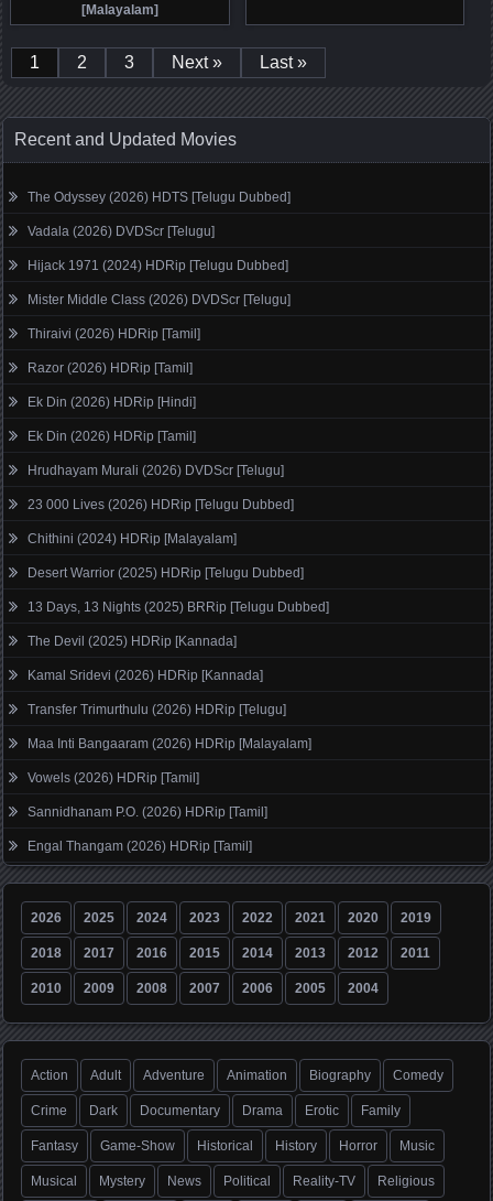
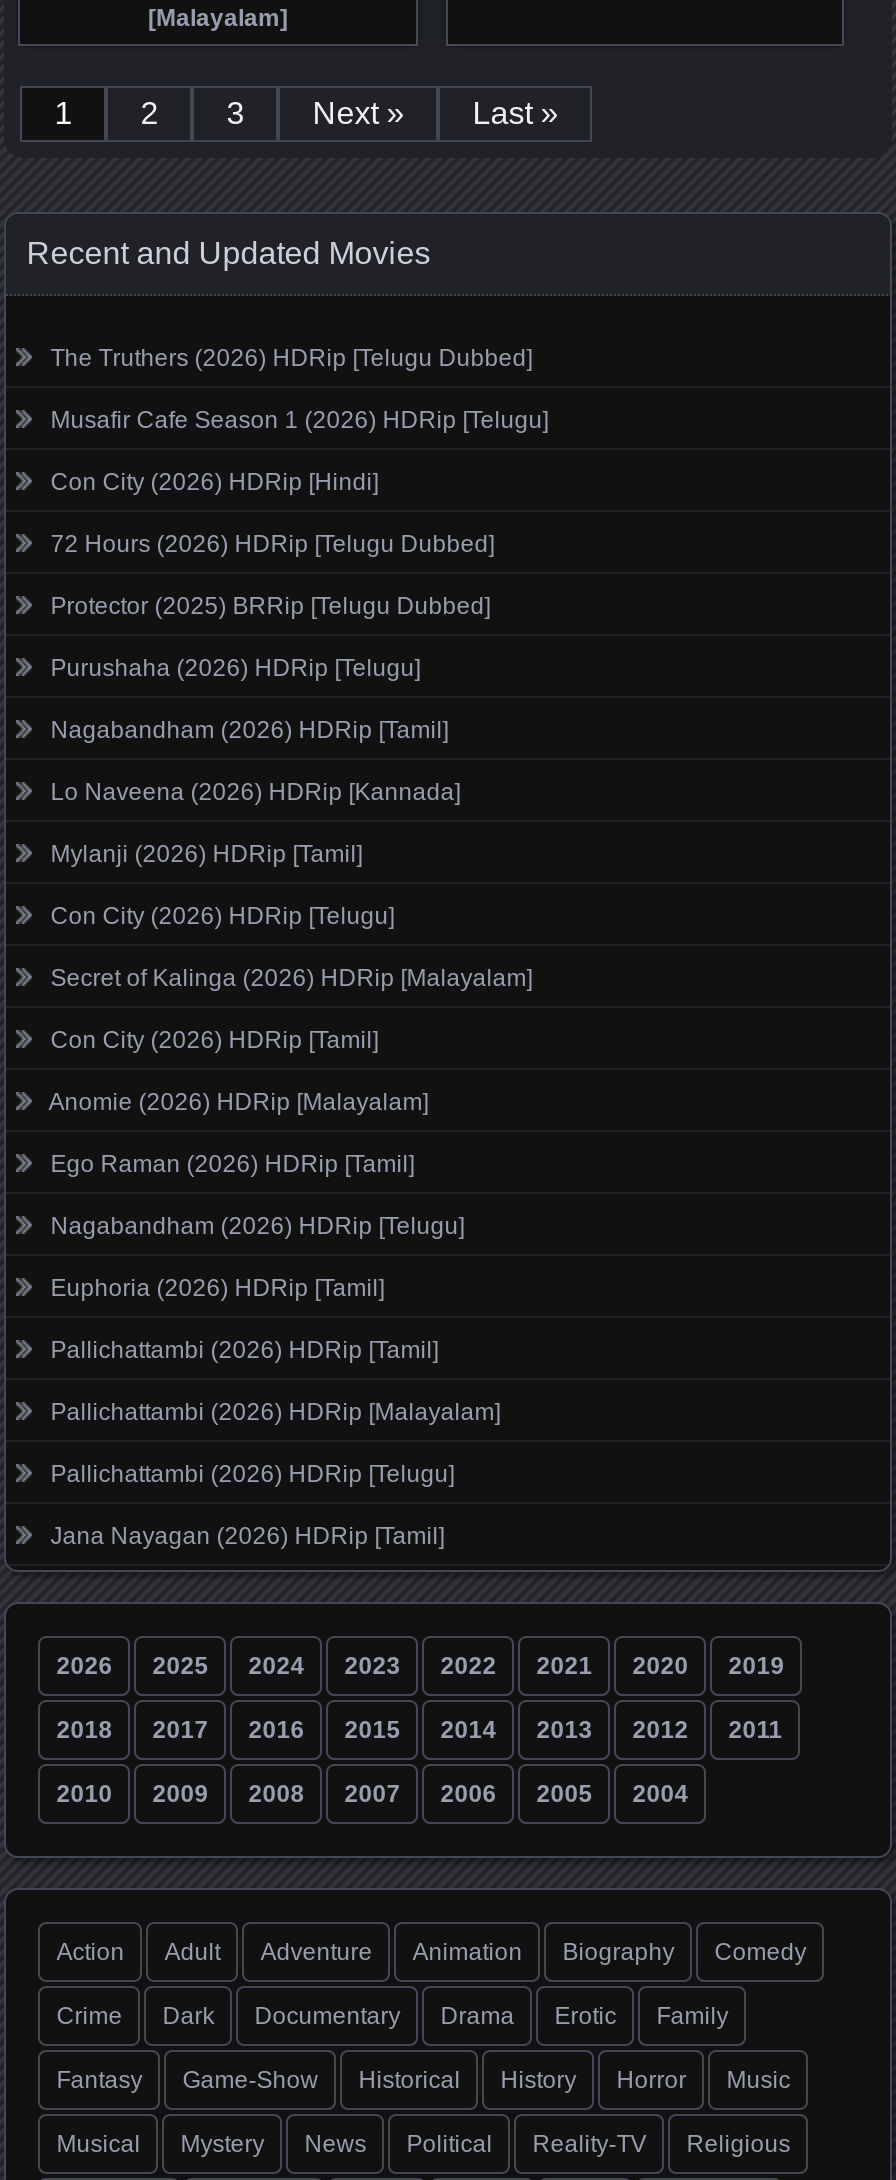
[28,189,291,205] The Odyssey (2026) HDTS [Telugu Dubbed] -> [50,343,532,371] The Truthers (2026) HDRip [Telugu Dubbed]
[28,223,215,239] Vadala (2026) DVDScr [Telugu] -> [50,405,548,433] Musafir Cafe Season 1 (2026) HDRip [Telugu]
[28,257,289,273] Hijack 1971 (2024) HDRip [Telugu Dubbed] -> [50,467,378,495] Con City (2026) HDRip [Hindi]
[28,292,291,307] Mister Middle Class (2026) DVDScr [Telugu] -> [50,529,494,557] 72 Hours (2026) HDRip [Telugu Dubbed]
[28,326,201,341] Thiraivi (2026) HDRip [Tamil] -> [50,591,490,619] Protector (2025) BRRip [Telugu Dubbed]
[28,360,193,375] Razor (2026) HDRip [Tamil] -> [50,653,420,681] Purushaha (2026) HDRip [Telugu]
[28,394,196,410] Ek Din (2026) HDRip [Hindi] -> [50,715,448,743] Nagabandham (2026) HDRip [Tamil]
[28,428,196,444] Ek Din (2026) HDRip [Tamil] -> [50,777,460,805] Lo Naveena (2026) HDRip [Kannada]
[28,462,284,478] Hrudhayam Murali (2026) DVDScr [Telugu] -> [50,839,362,867] Mylanji (2026) HDRip [Tamil]
[28,497,294,512] 23 000 Lives (2026) HDRip [Telugu Dubbed] -> [50,901,394,929] Con City (2026) HDRip [Telugu]
[28,531,237,546] Chithini (2024) HDRip [Malayalam] -> [50,963,532,991] Secret of Kalinga (2026) HDRip [Malayalam]
[28,565,304,580] Desert Warrior (2025) HDRip [Telugu Dubbed] -> [50,1025,378,1053] Con City (2026) HDRip [Tamil]
[28,599,329,614] 13 Days, 13 Nights (2025) BRRip [Telugu Dubbed] -> [48,1087,428,1115] Anomie (2026) HDRip [Malayalam]
[28,633,237,649] The Devil (2025) HDRip [Kannada] -> [50,1149,414,1177] Ego Raman (2026) HDRip [Tamil]
[28,667,263,683] Kamal Sridevi (2026) HDRip [Kannada] -> [50,1211,464,1239] Nagabandham (2026) HDRip [Telugu]
[28,702,286,717] Transfer Trimurthulu (2026) HDRip [Telugu] -> [50,1273,384,1301] Euphoria (2026) HDRip [Tamil]
[28,736,312,751] Maa Inti Bangaaram (2026) HDRip [Malayalam] -> [50,1335,438,1363] Pallichattambi (2026) HDRip [Tamil]
[28,770,199,785] Vowels (2026) HDRip [Tamil] -> [50,1397,500,1425] Pallichattambi (2026) HDRip [Malayalam]
[28,804,268,819] Sannidhanam P.O. (2026) HDRip [Tamil] -> [50,1459,454,1487] Pallichattambi (2026) HDRip [Telugu]
[28,838,252,854] Engal Thangam (2026) HDRip [Tamil] -> [50,1521,444,1549] Jana Nayagan (2026) HDRip [Tamil]

